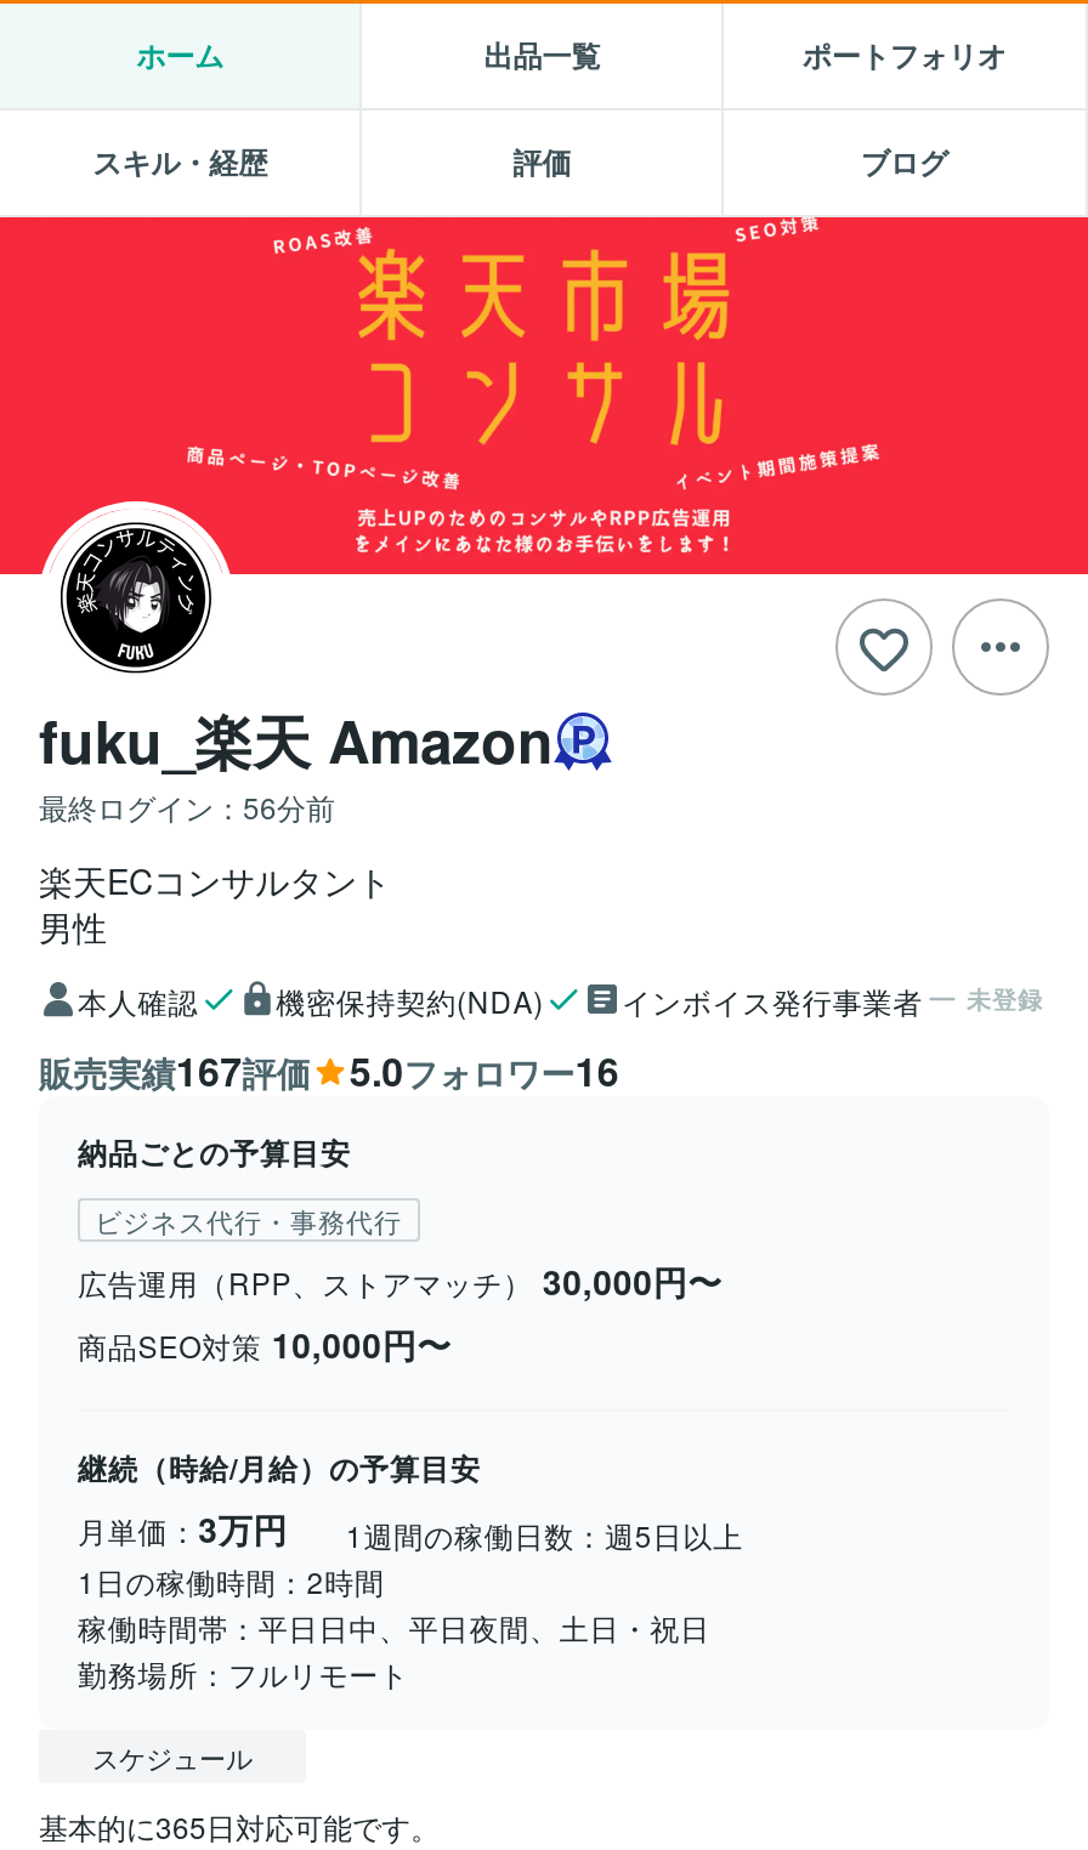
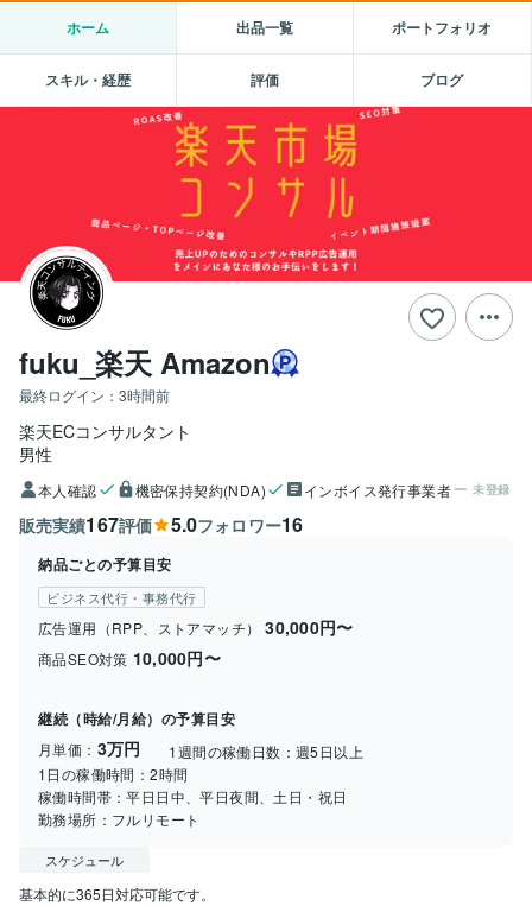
[39,785,335,827] 最終ログイン：56分前 -> [19,385,170,405] 最終ログイン：3時間前

